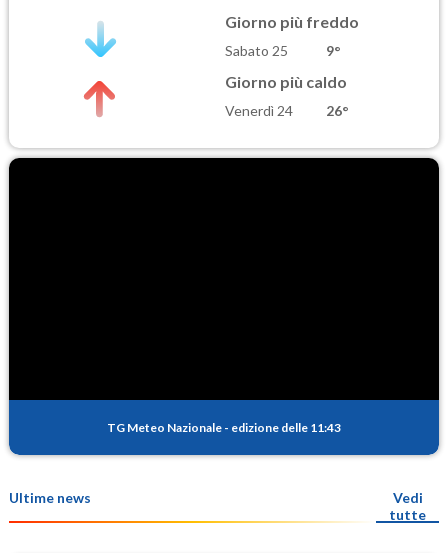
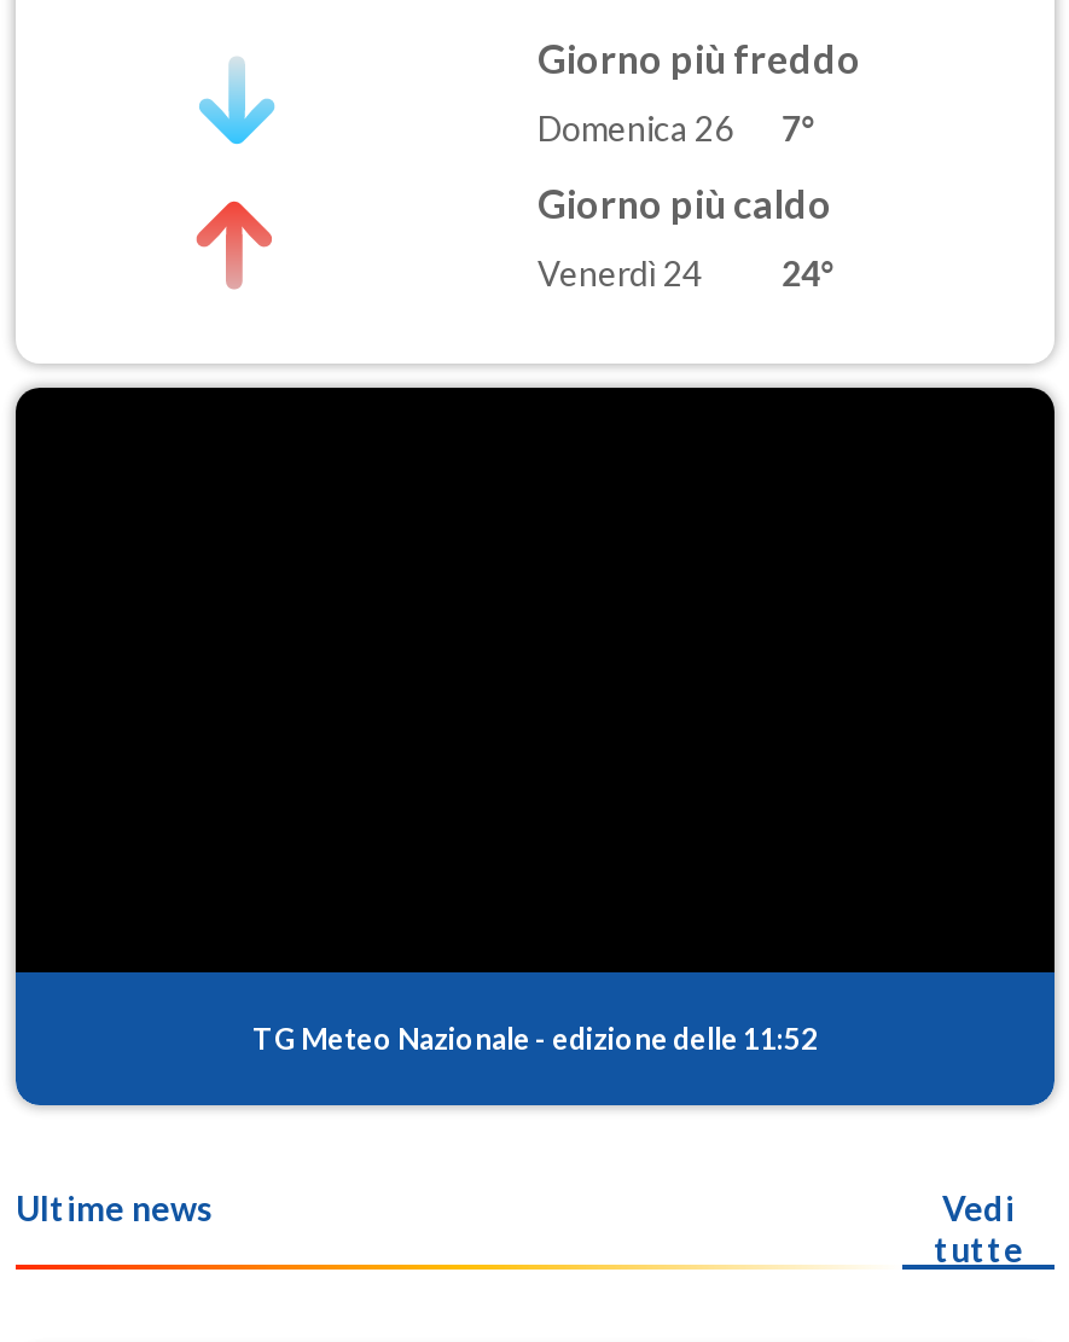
[225,42,341,59] Sabato 25 | 9° -> [538,108,818,149] Domenica 26 | 7°
[225,102,349,119] Venerdì 24 26° -> [538,253,837,294] Venerdì 24 24°
[107,419,341,434] TG Meteo Nazionale - edizione delle 11:43 -> [252,1019,818,1056] TG Meteo Nazionale - edizione delle 11:52

